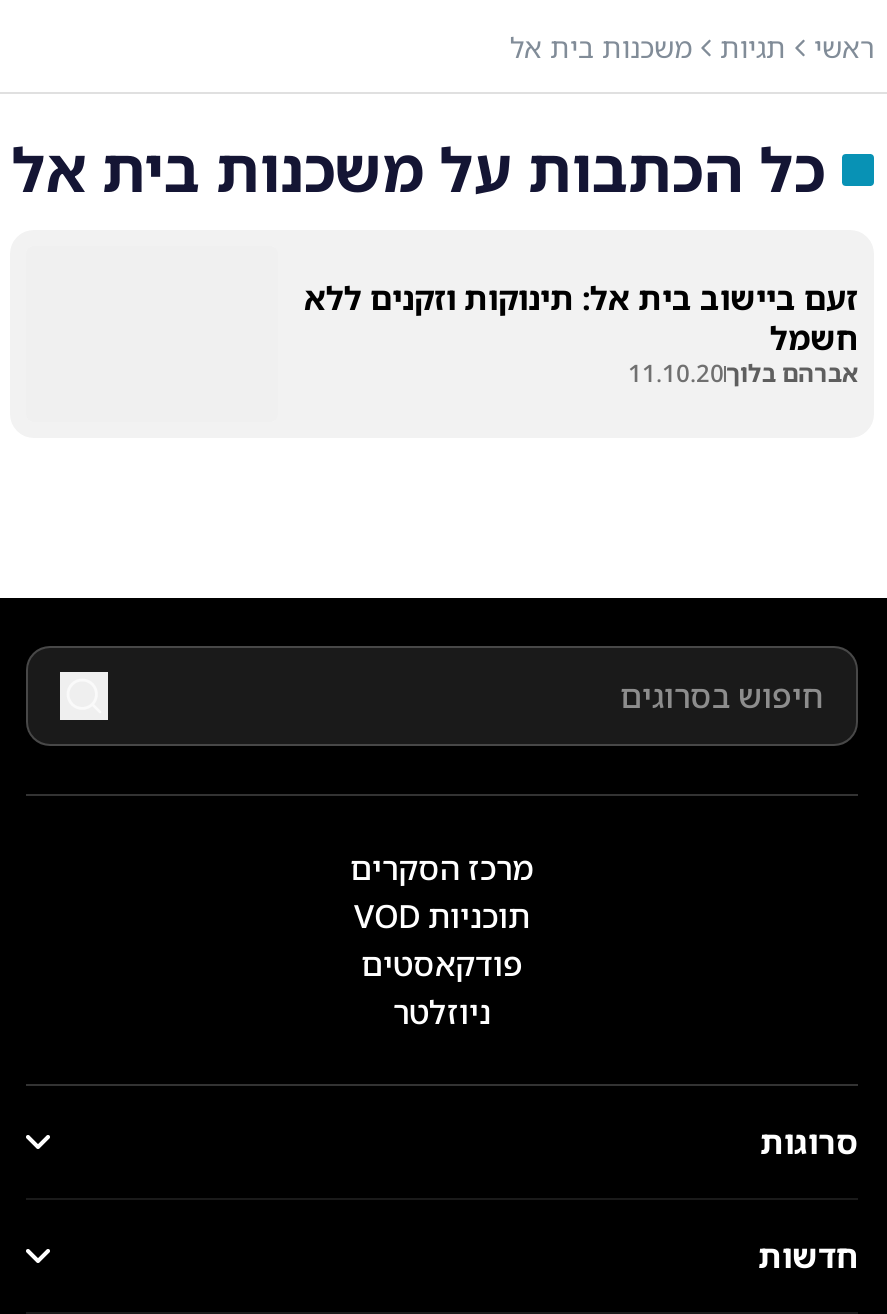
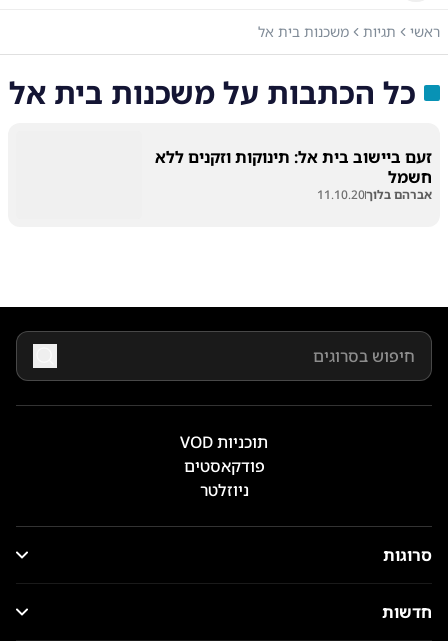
[350,846,534,890] מרכז הסקרים -> none

